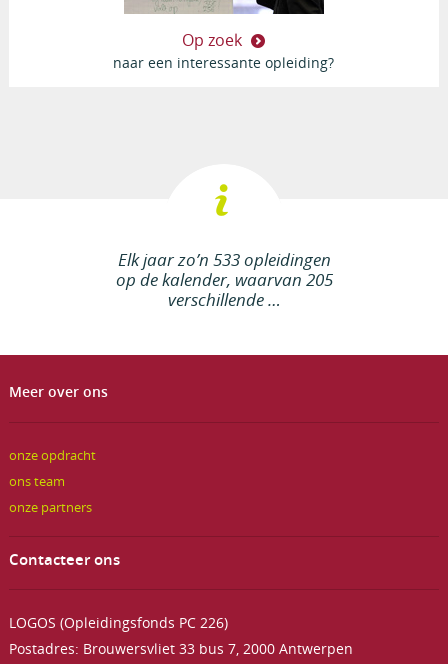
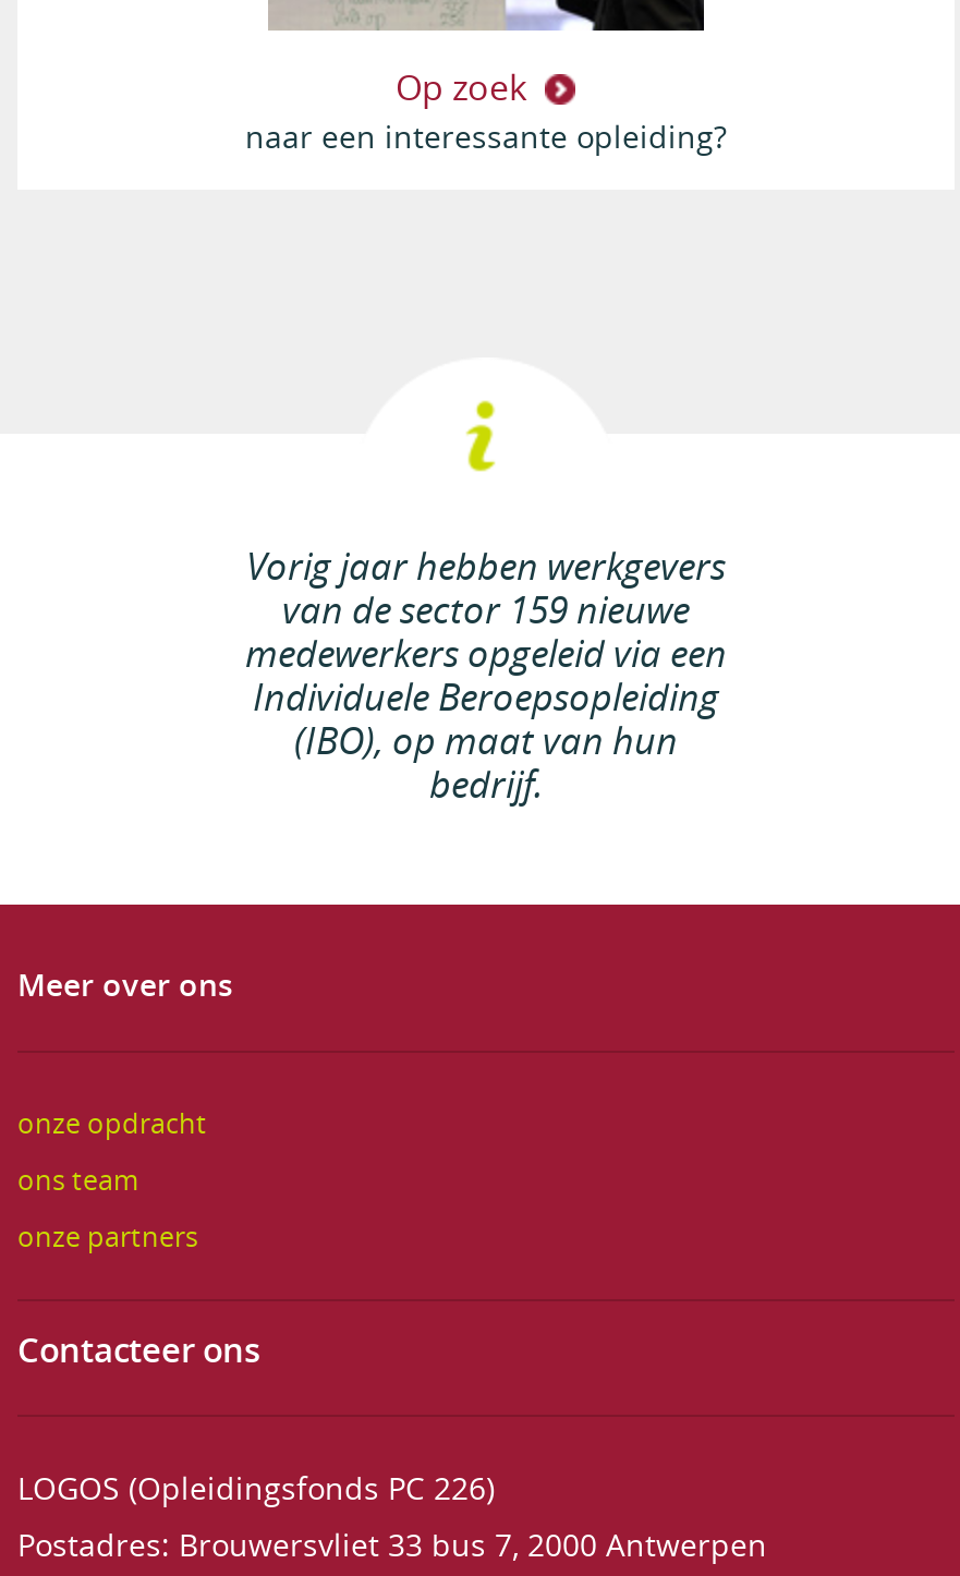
[115,248,332,311] Elk jaar zo’n 533 opleidingen | op de kalender, waarvan 205 | verschillende … -> [245,541,727,809] Vorig jaar hebben werkgevers | van de sector 159 nieuwe | medewerkers opgeleid via een | Individuele Beroepsopleiding | (IBO), op maat van hun | bedrijf.

